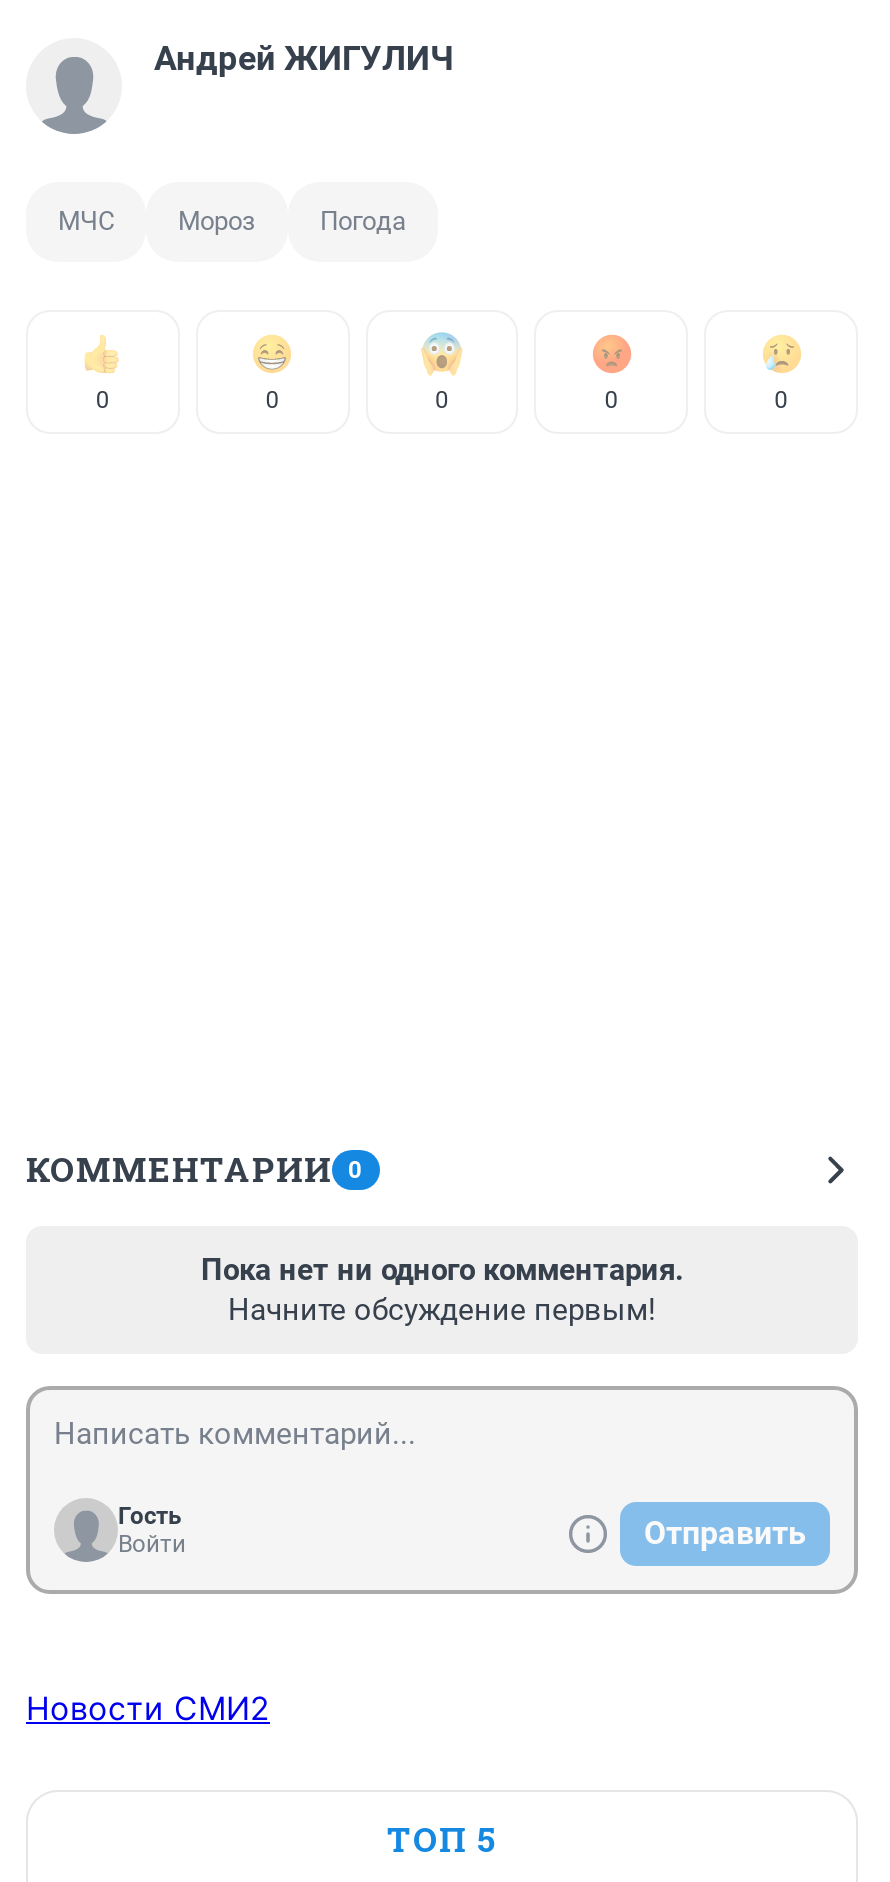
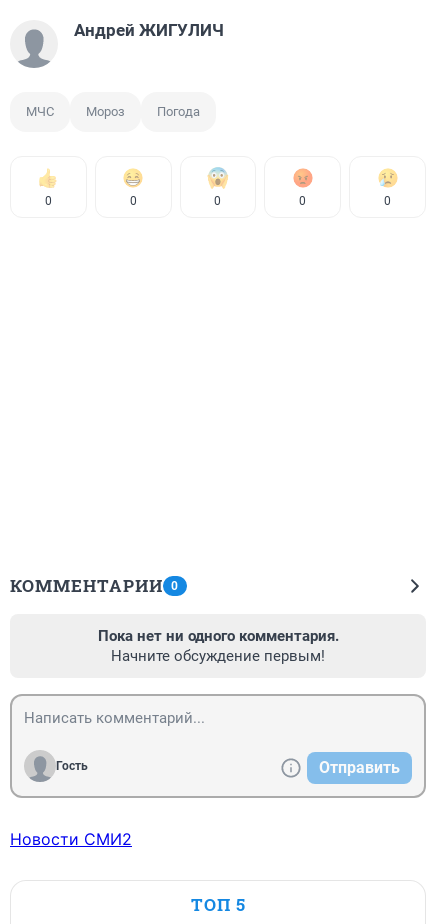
[118,1529,186,1557] Войти -> none

